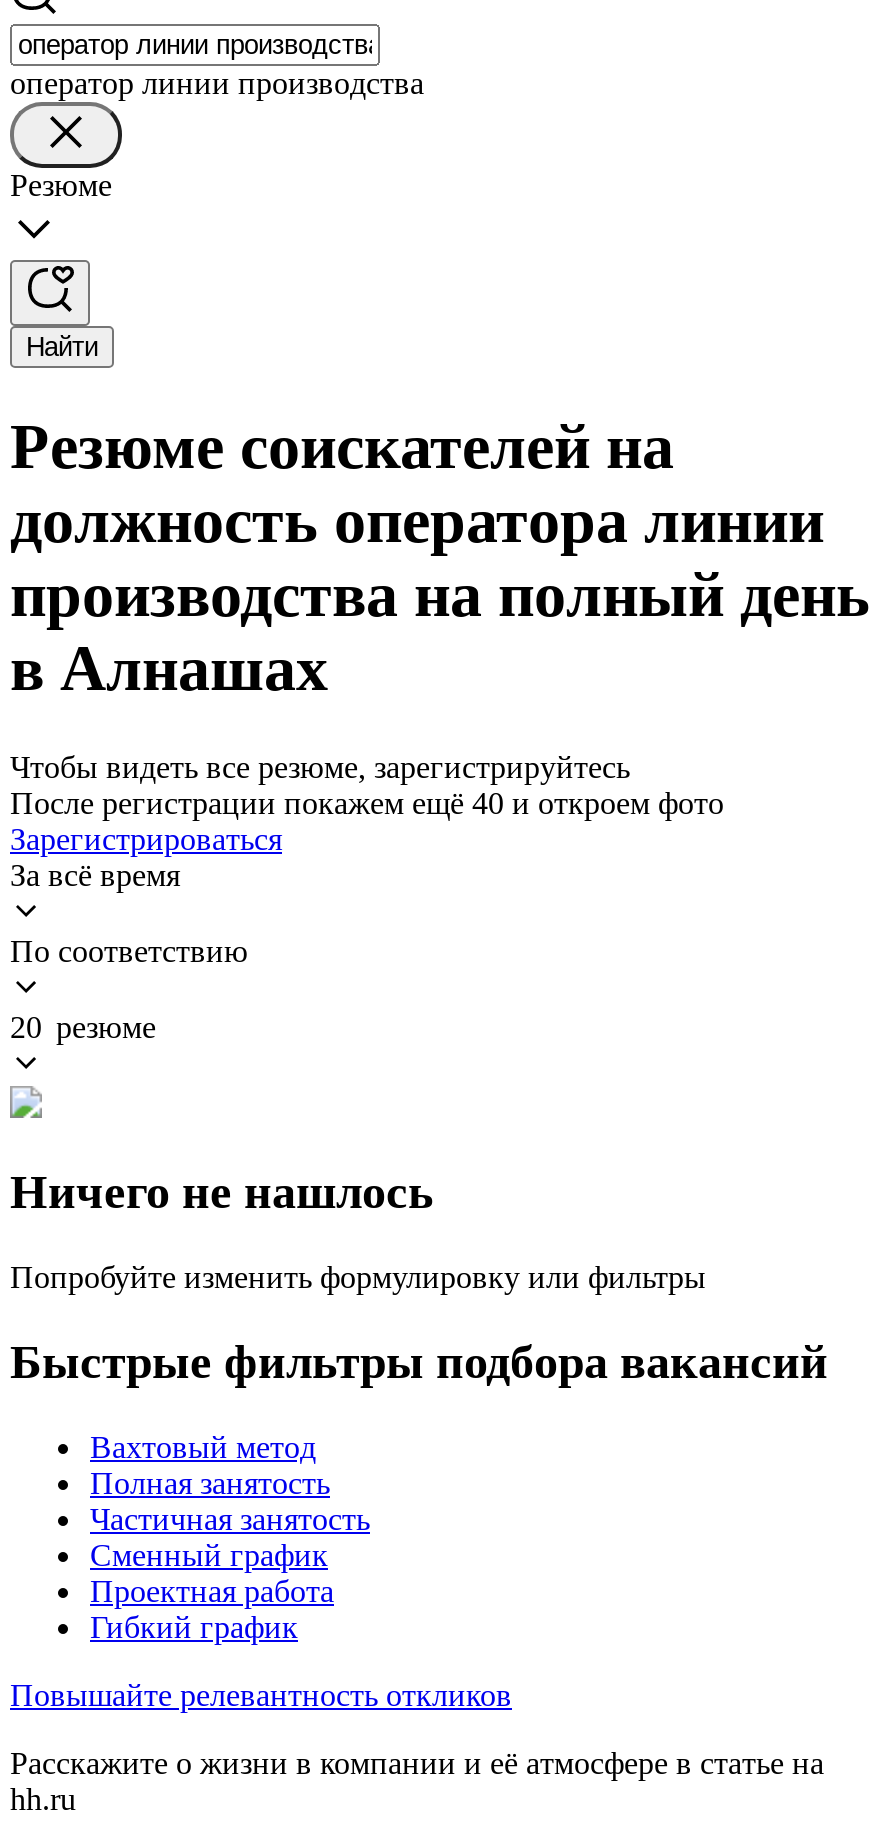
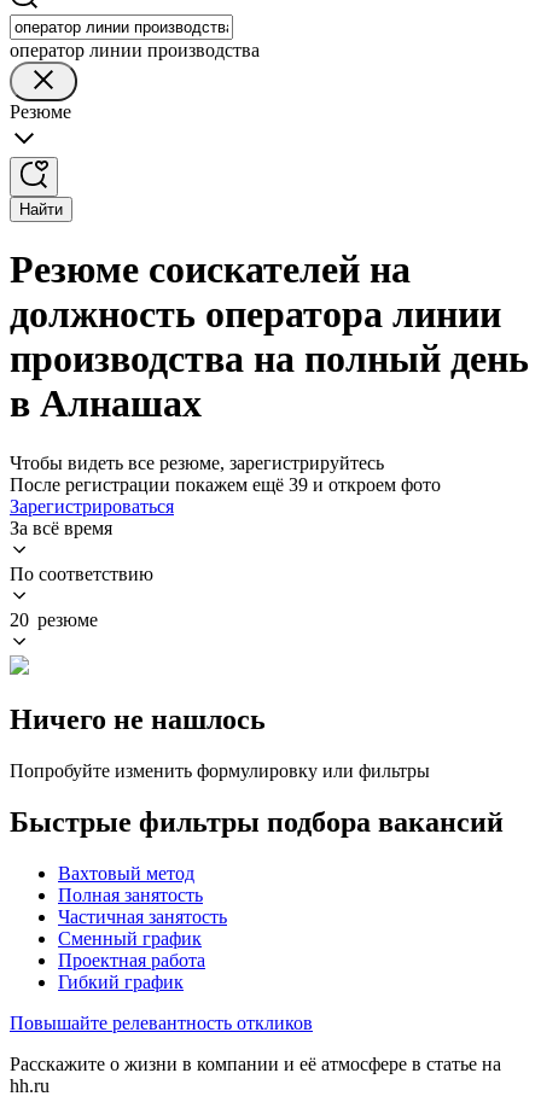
[10,786,724,820] После регистрации покажем ещё 40 и откроем фото -> [10,474,441,495] После регистрации покажем ещё 39 и откроем фото

